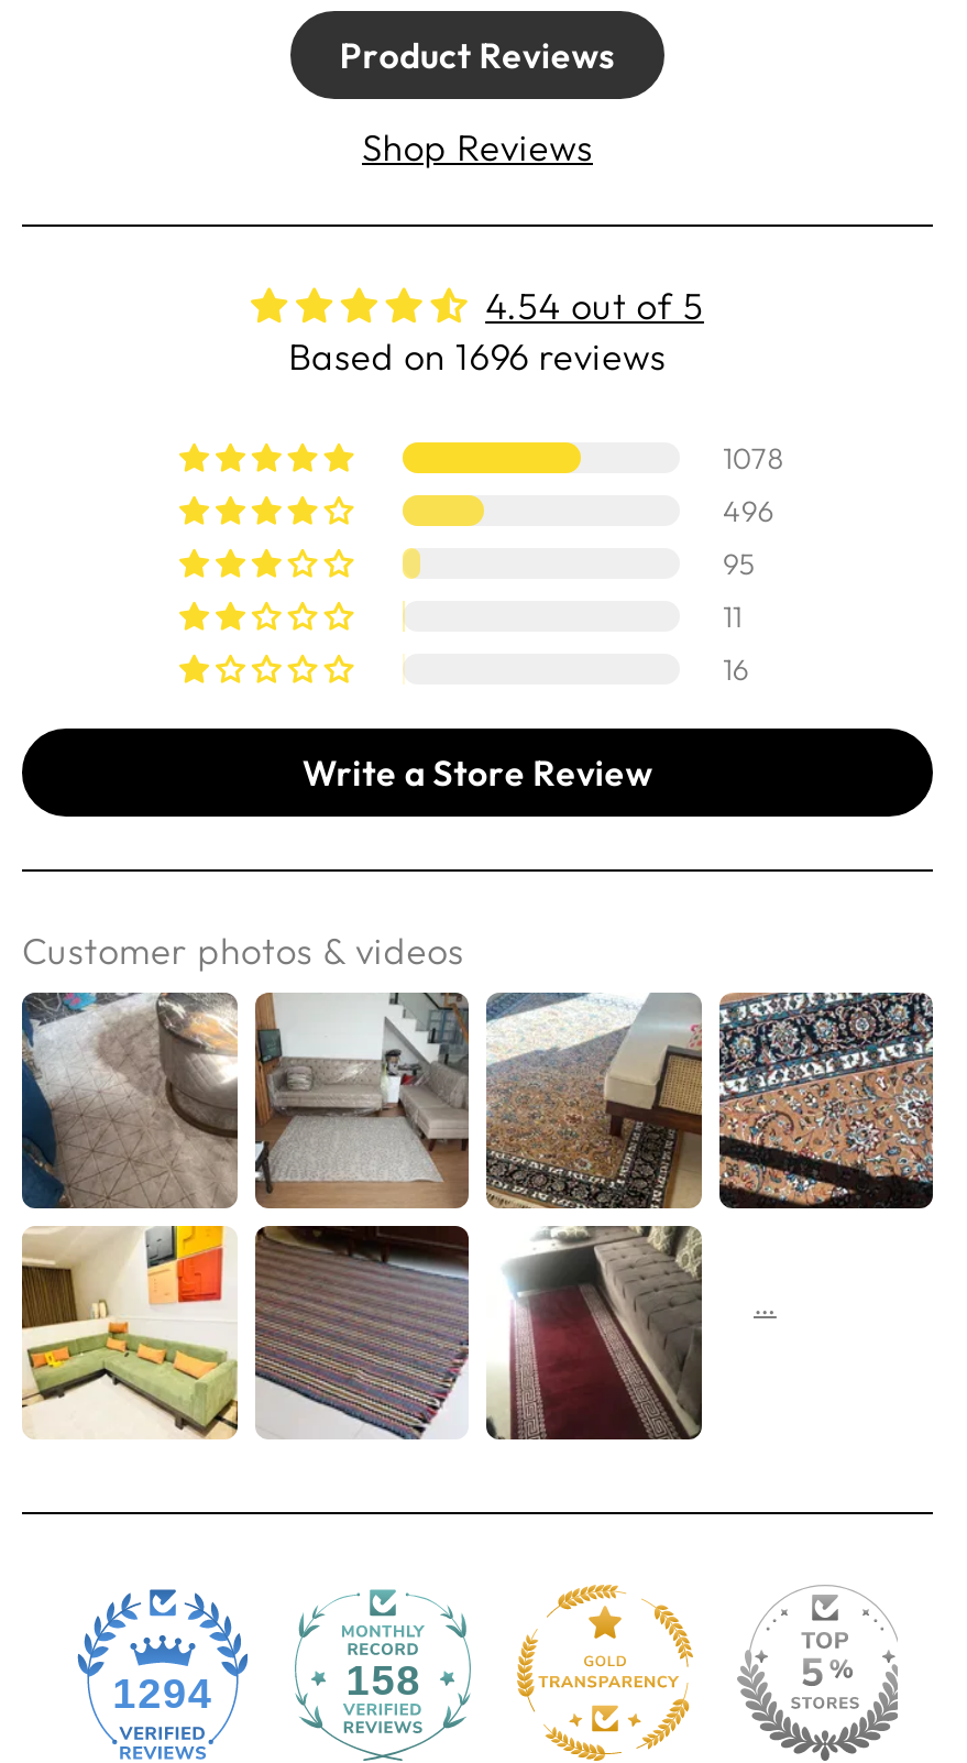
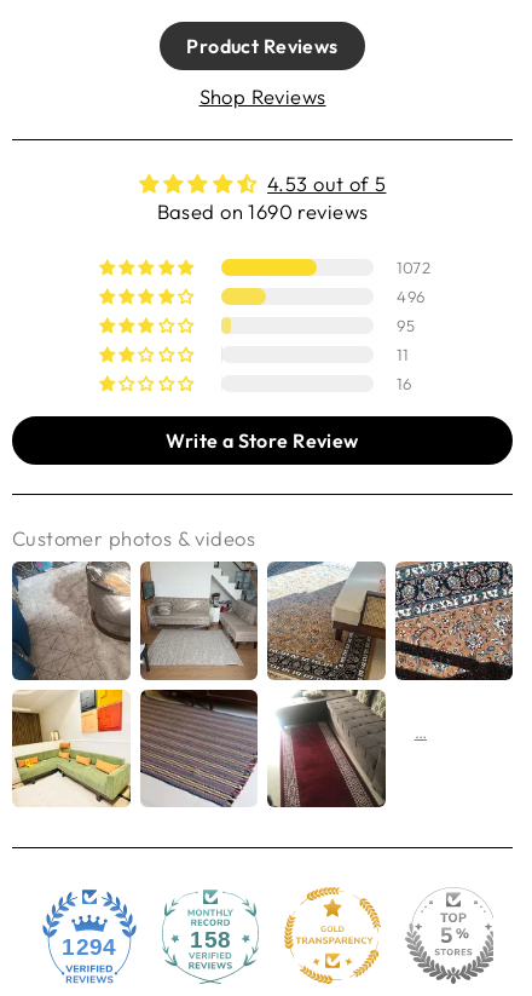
[485,282,704,328] 4.54 out of 5 -> [267,171,386,196] 4.53 out of 5
[288,333,666,379] Based on 1696 reviews -> [157,199,368,224] Based on 1690 reviews
[723,440,784,475] 1078 -> [397,258,431,277] 1072

